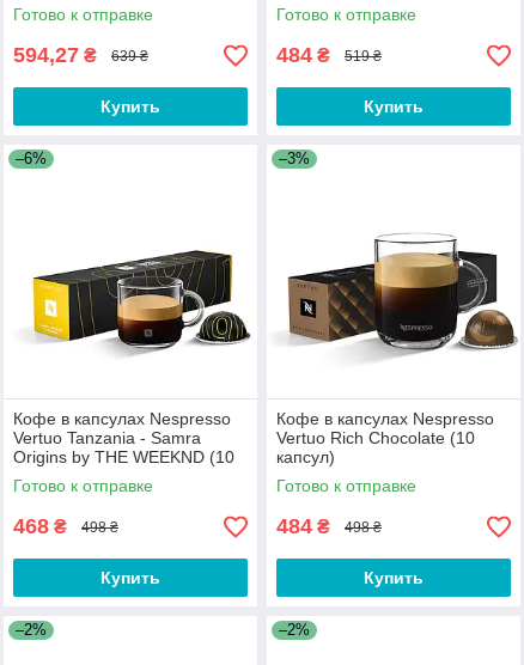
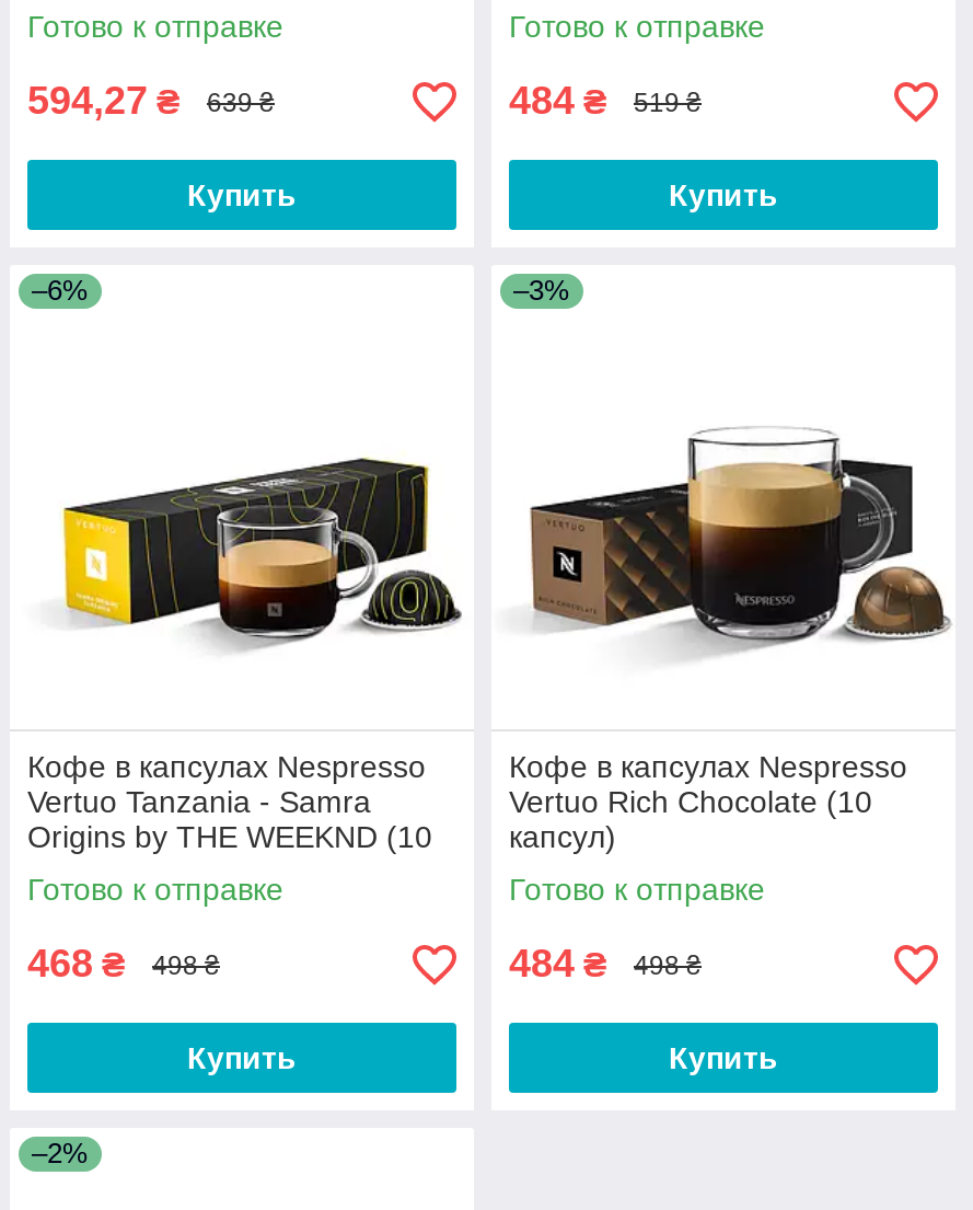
[279,621,310,639] –2% -> none

